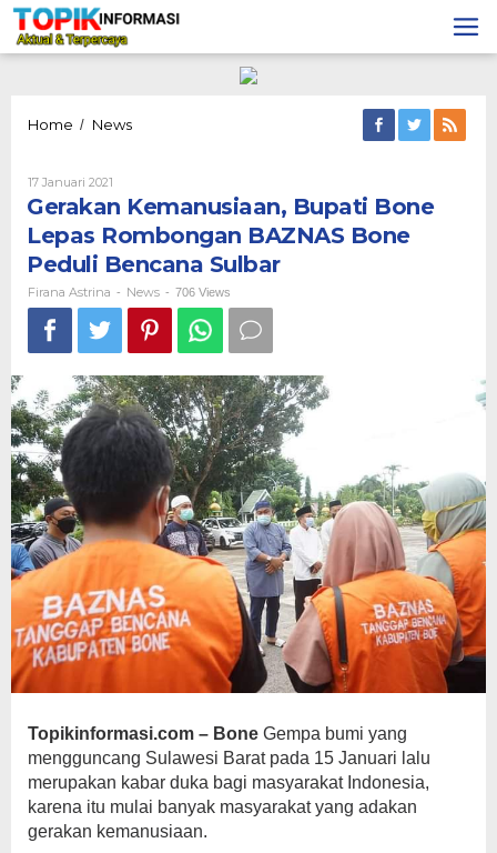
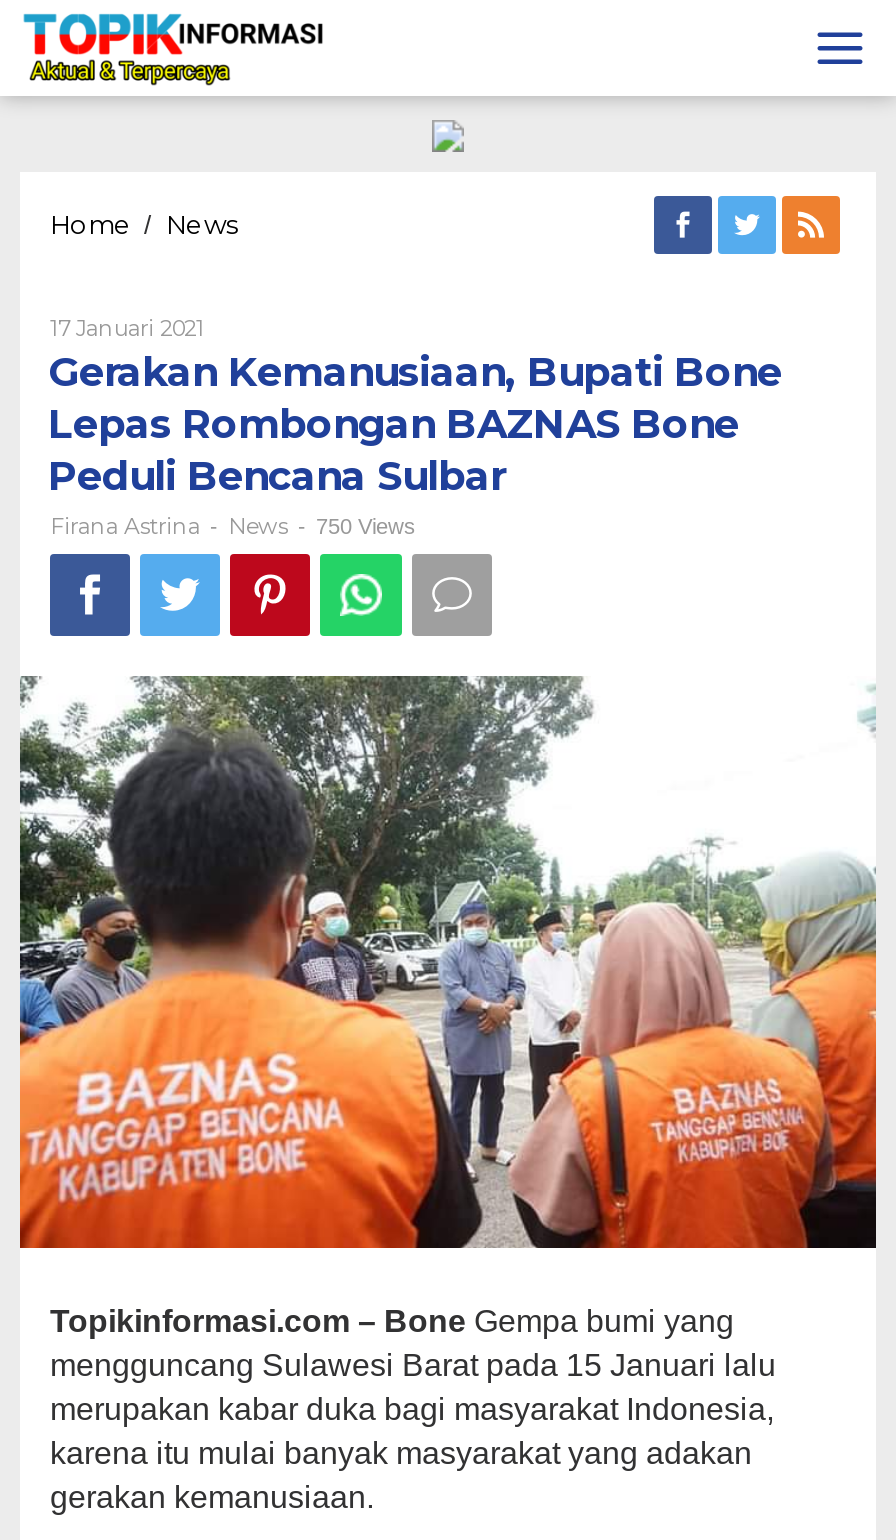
[28,285,231,300] Firana Astrina - News - 706 Views -> [50,513,416,541] Firana Astrina - News - 750 Views

